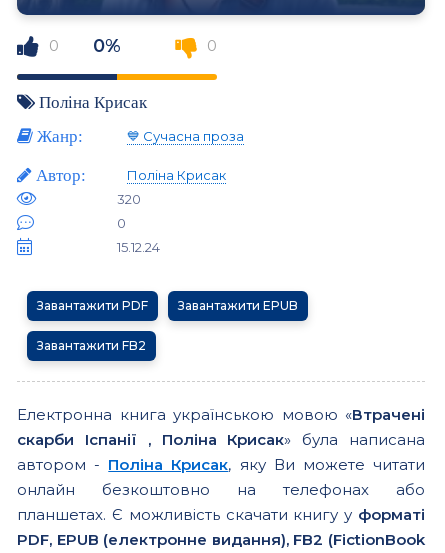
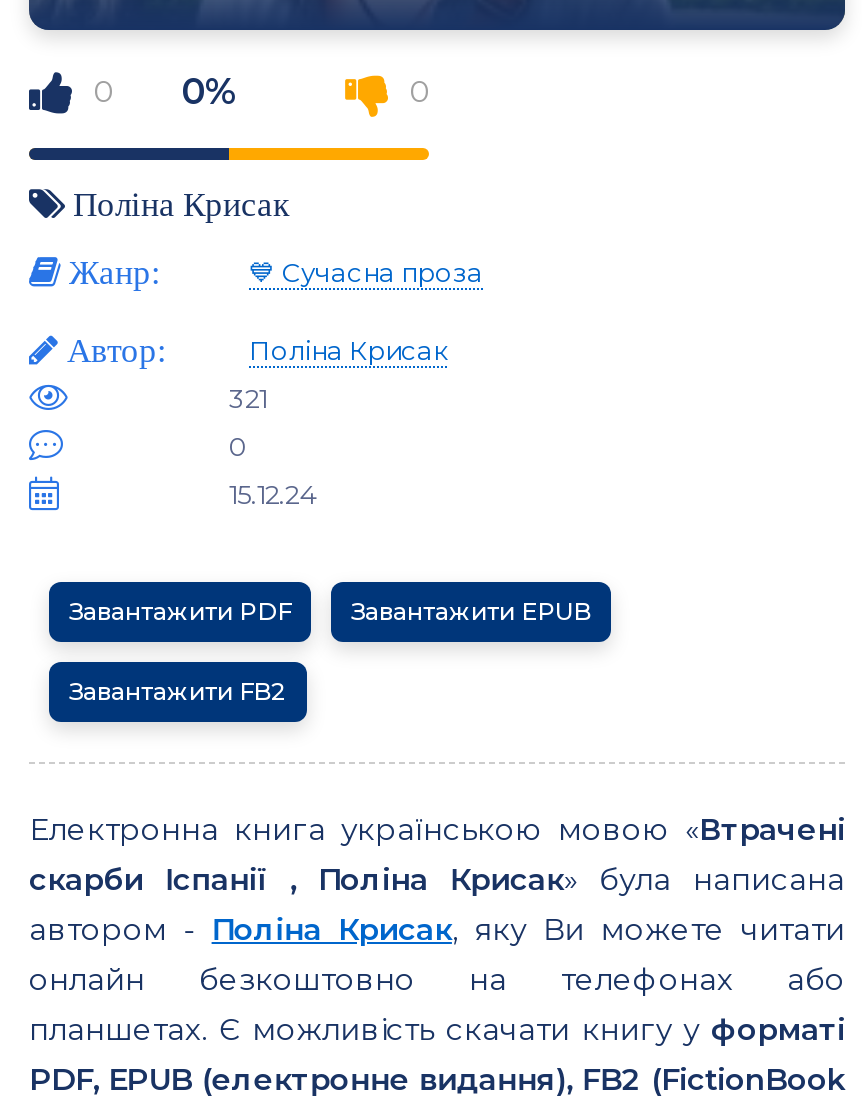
[117,191,141,207] 320 -> [229,382,267,414] 321

